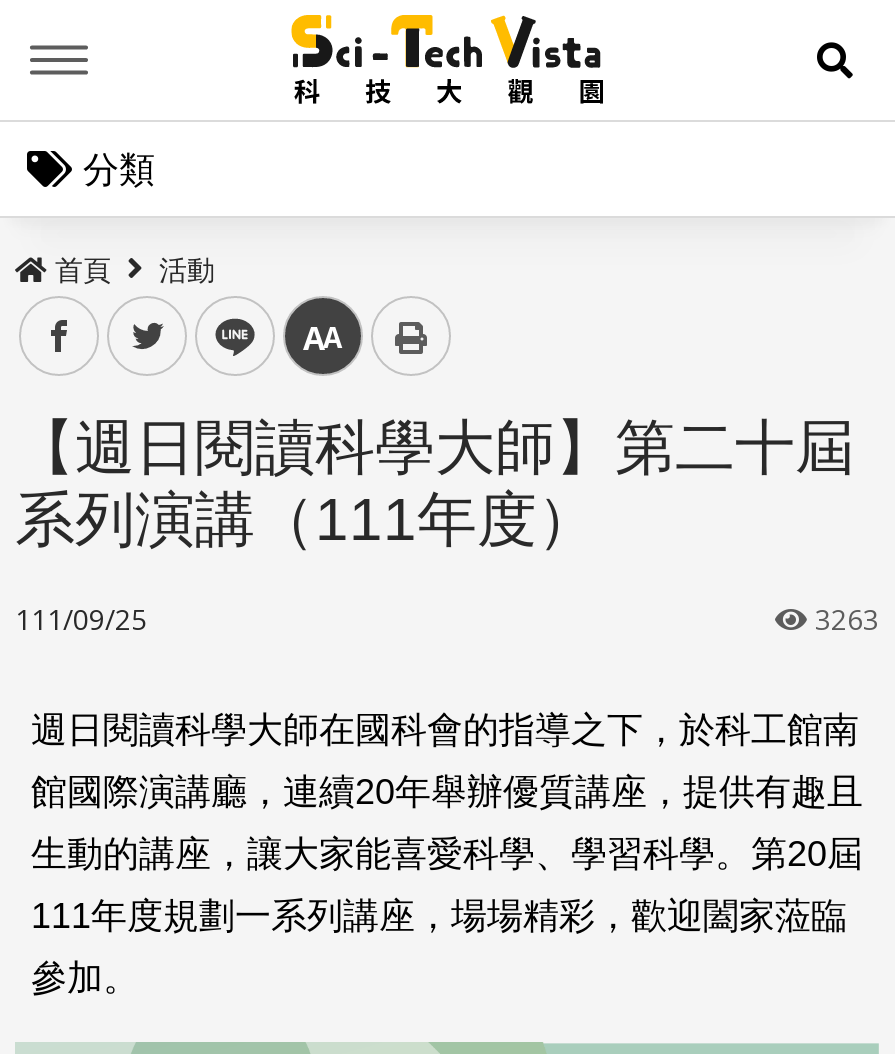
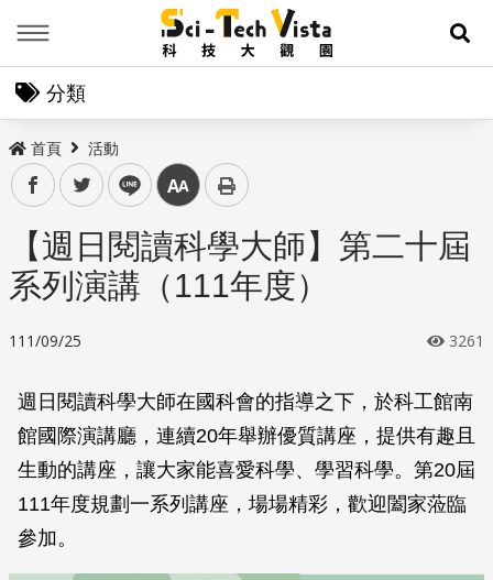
[815,600,879,638] 3263 -> [449,330,484,351] 3261

